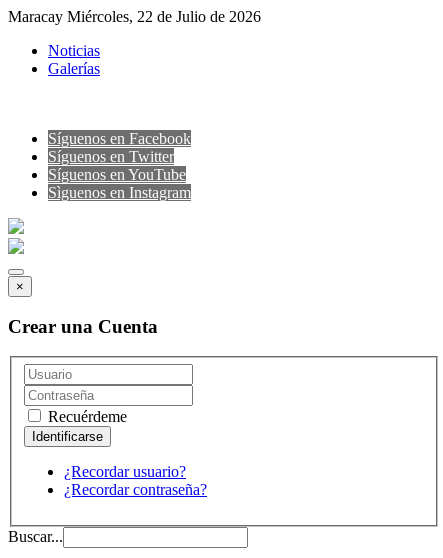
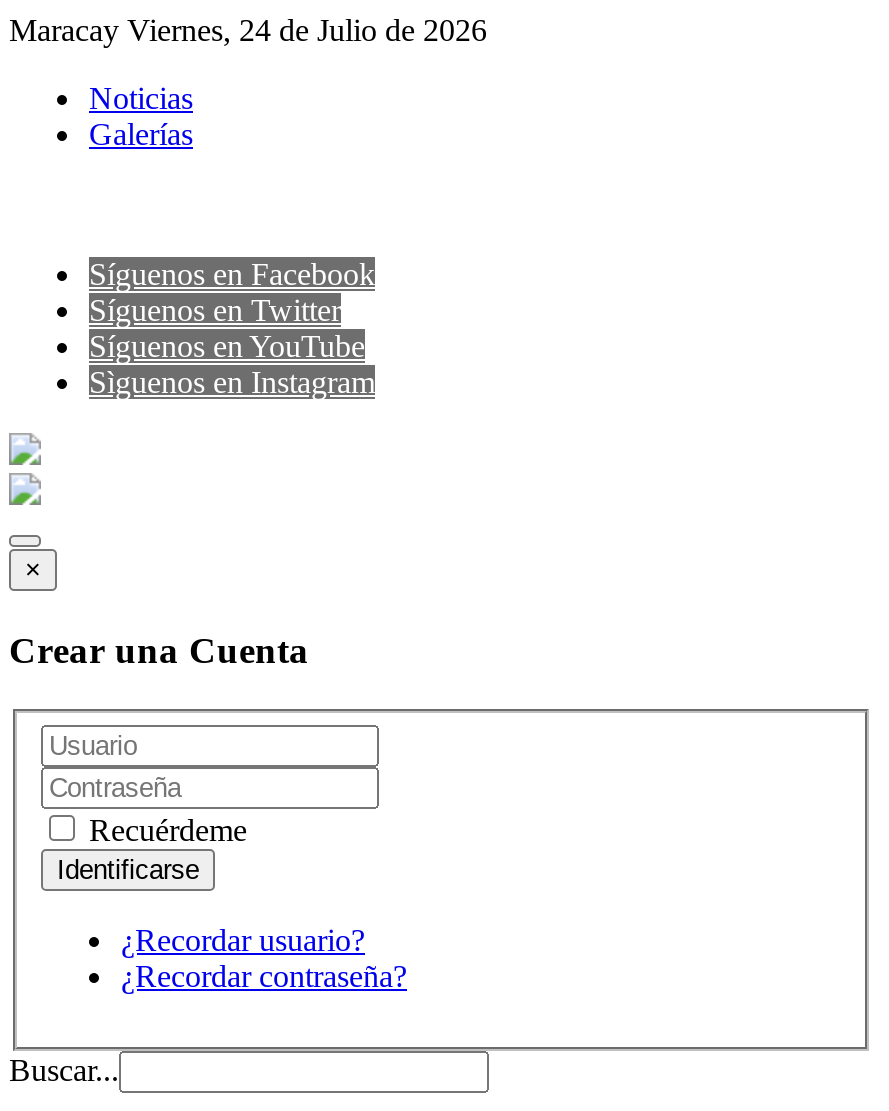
[8,8,261,25] Maracay Miércoles, 22 de Julio de 2026 -> [9,13,487,47] Maracay Viernes, 24 de Julio de 2026

